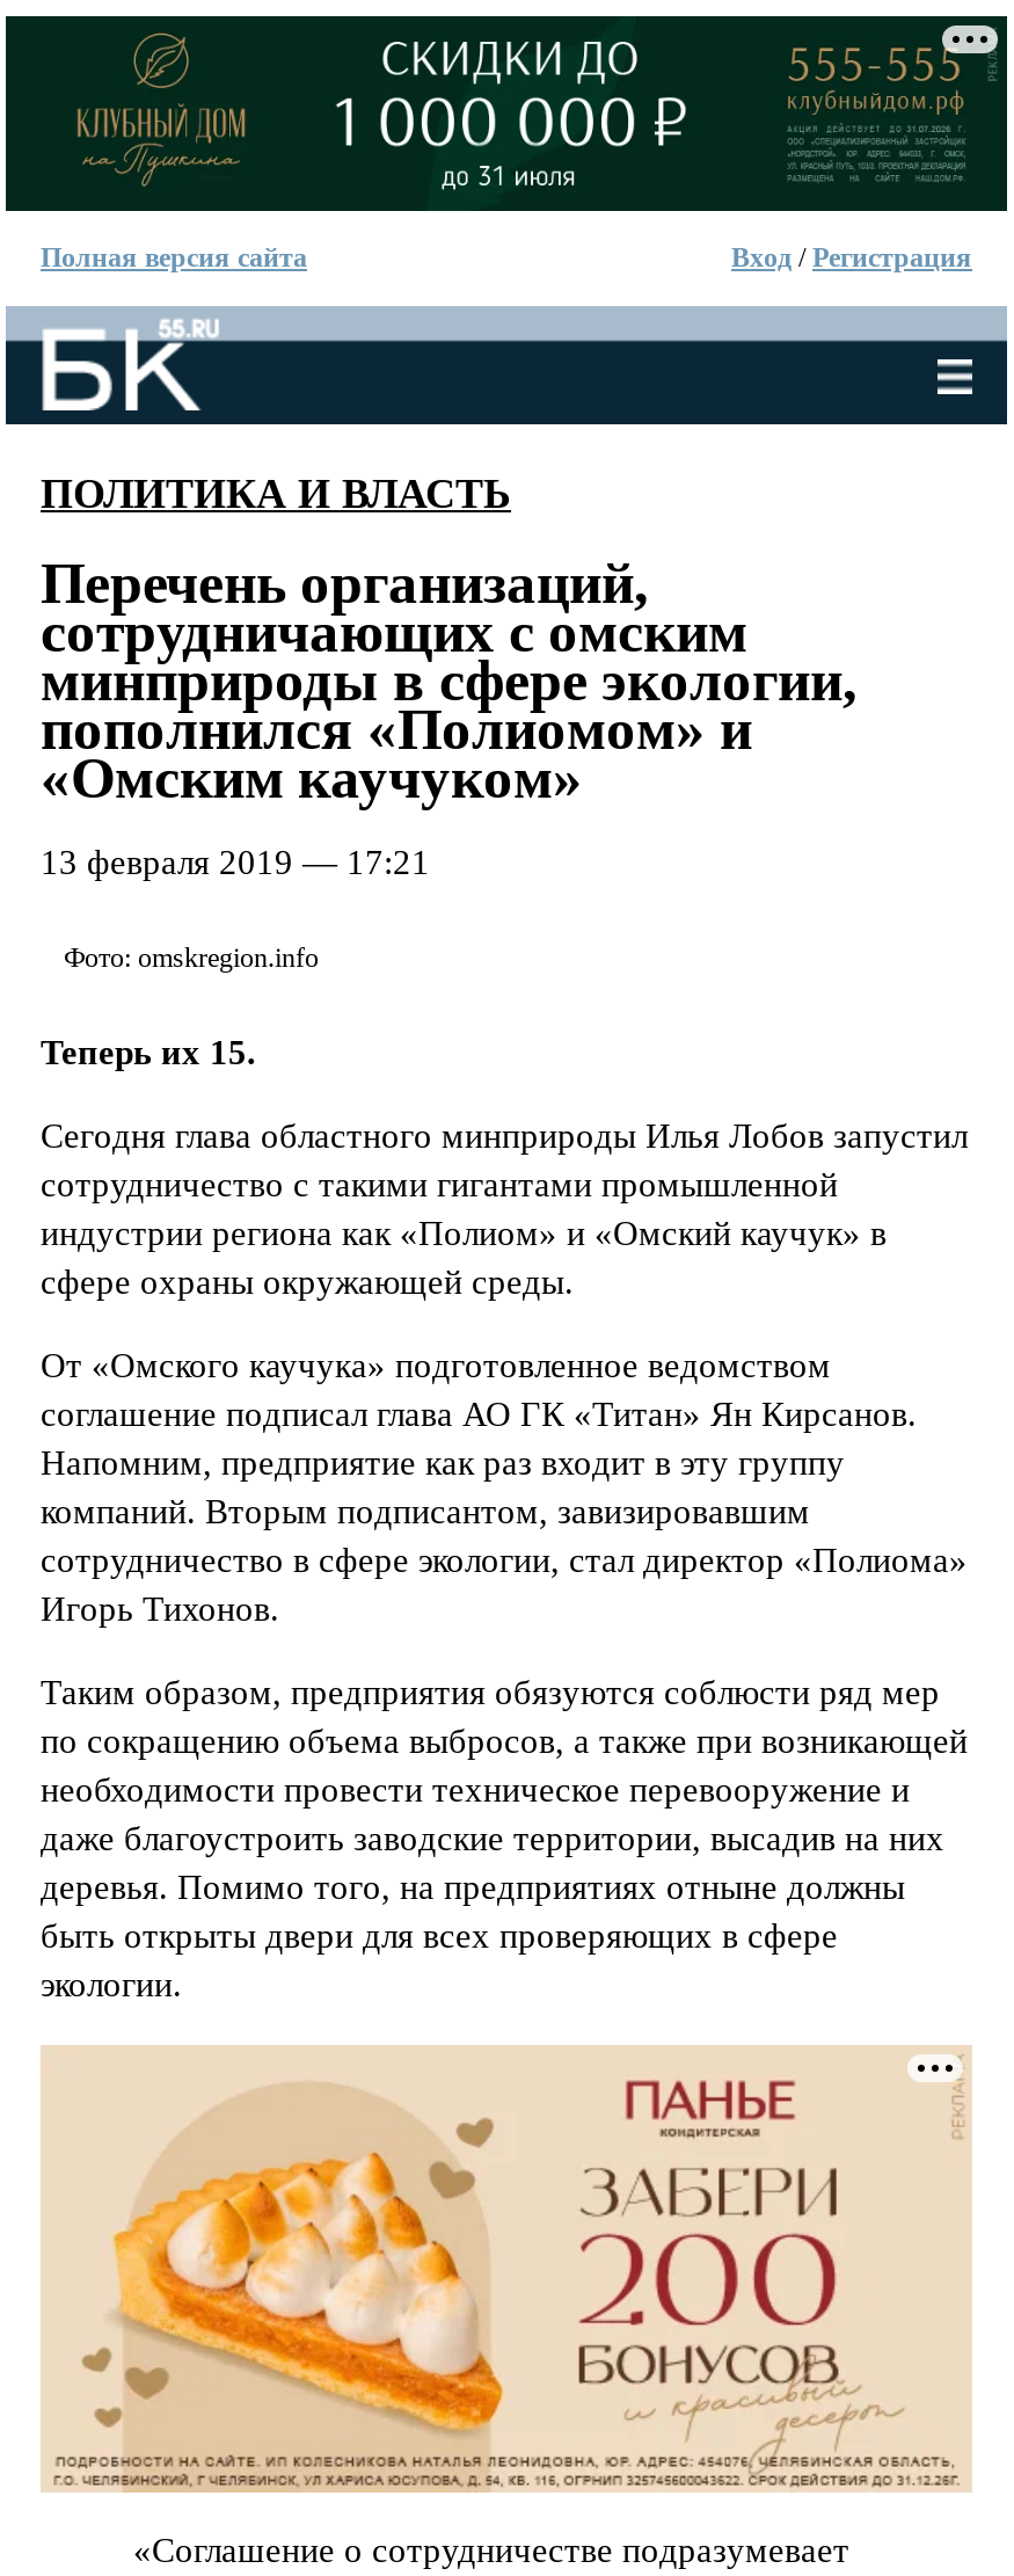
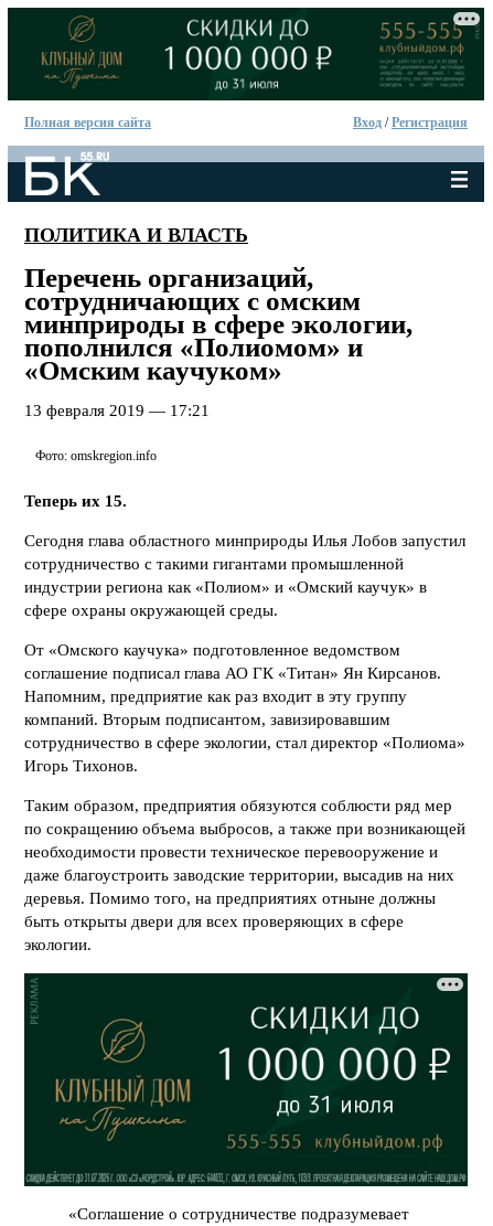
[41,2045,972,2493] [image] -> [23,972,469,1187] [image]

